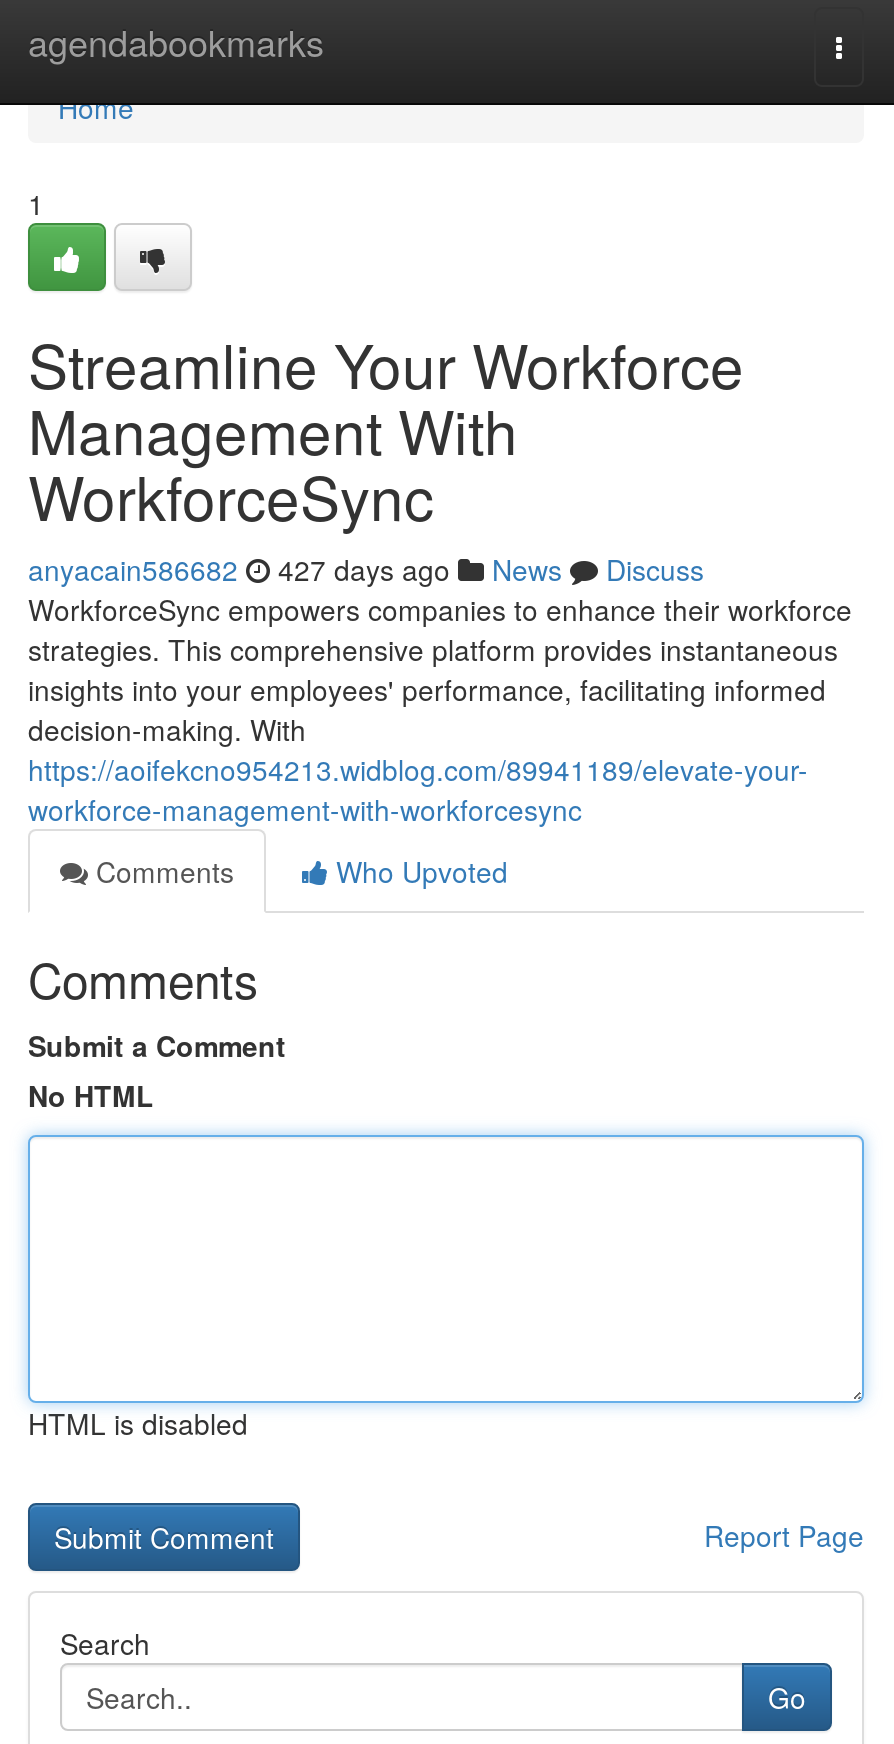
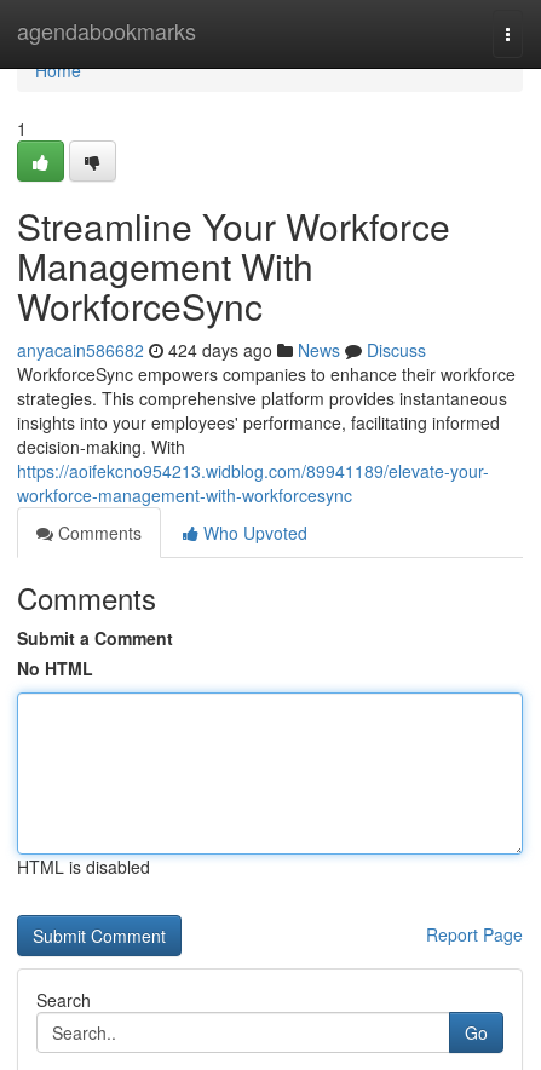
[28,549,704,589] anyacain586682 427 days ago News Discuss -> [17,338,426,362] anyacain586682 424 days ago News Discuss

